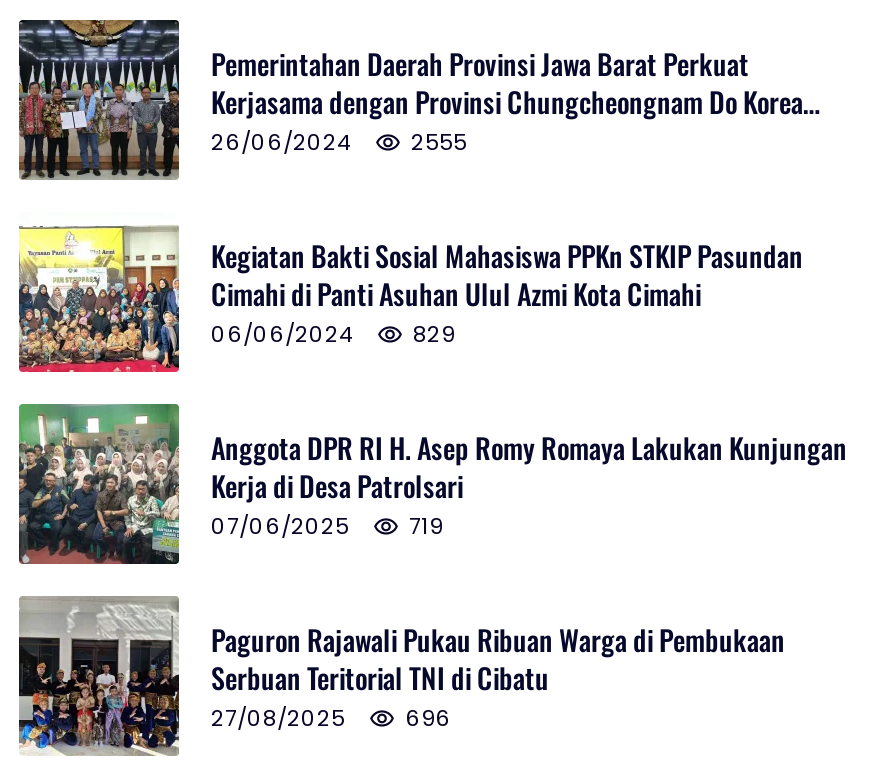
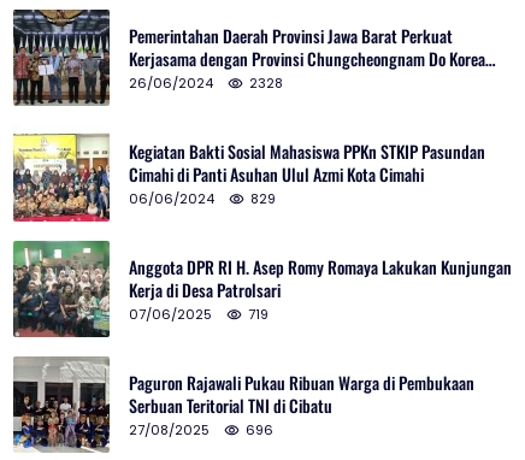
[411,125,467,157] 2555 -> [249,74,283,93] 2328

